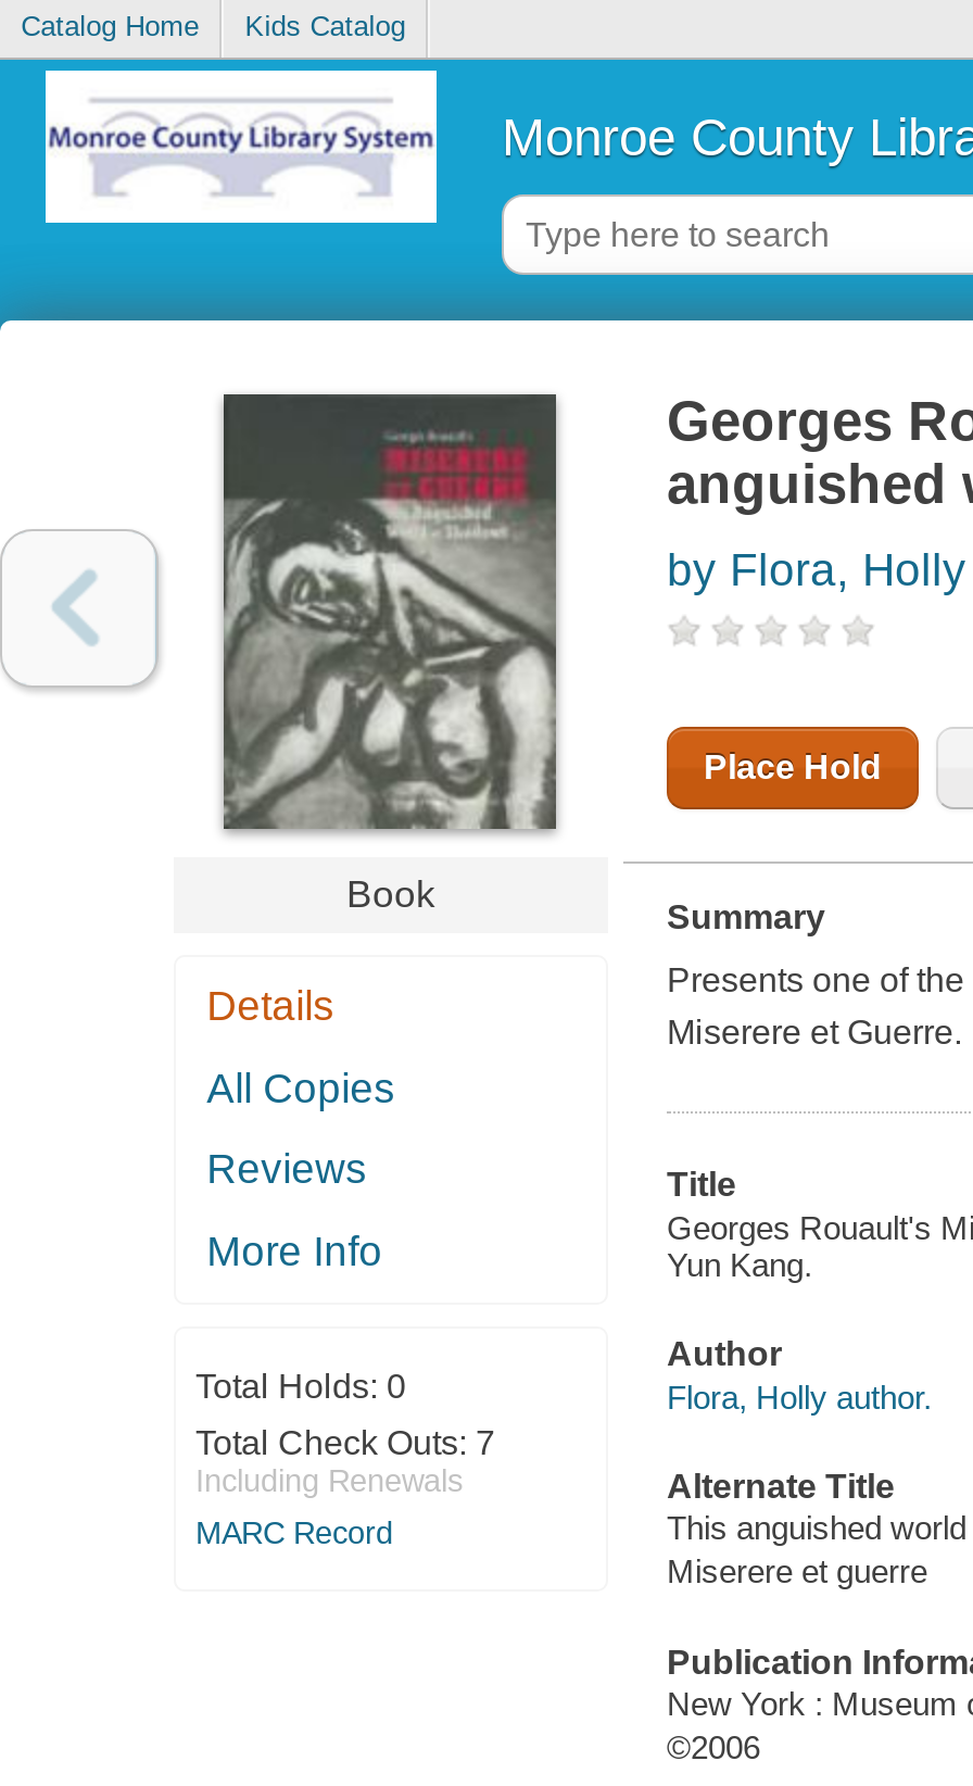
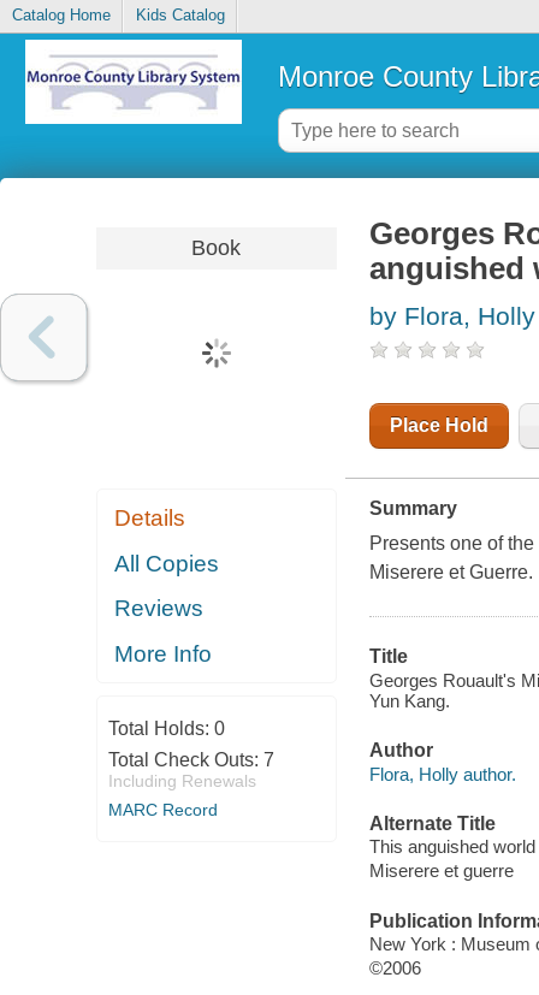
[219,392,560,838] [image] -> none
moved [346,872,435,916] -> [192,236,241,260]: Book
moved [195,984,495,1550] -> [108,505,274,819]: Details | All Copies | Reviews | More Info | Total Holds: 0 | Total Check Outs: 7 | Including Renewals | MARC Record

